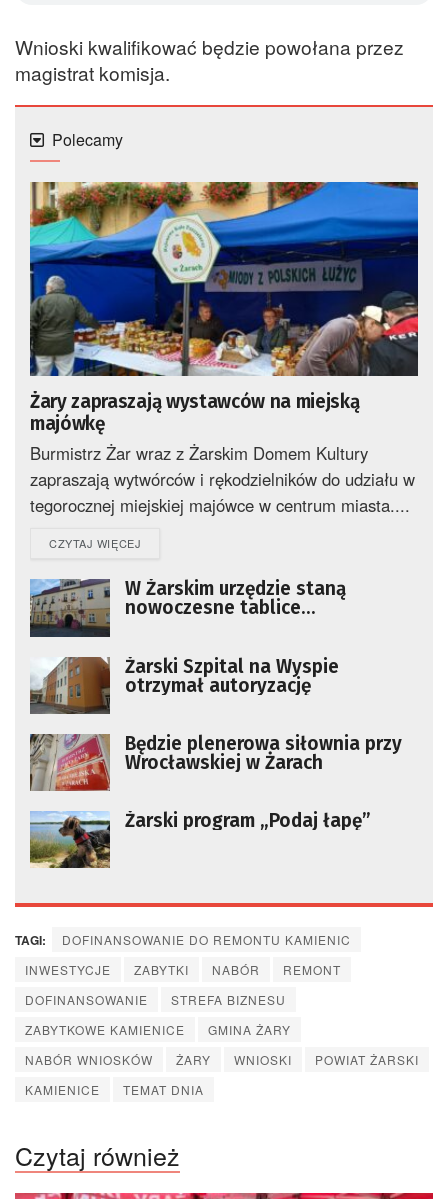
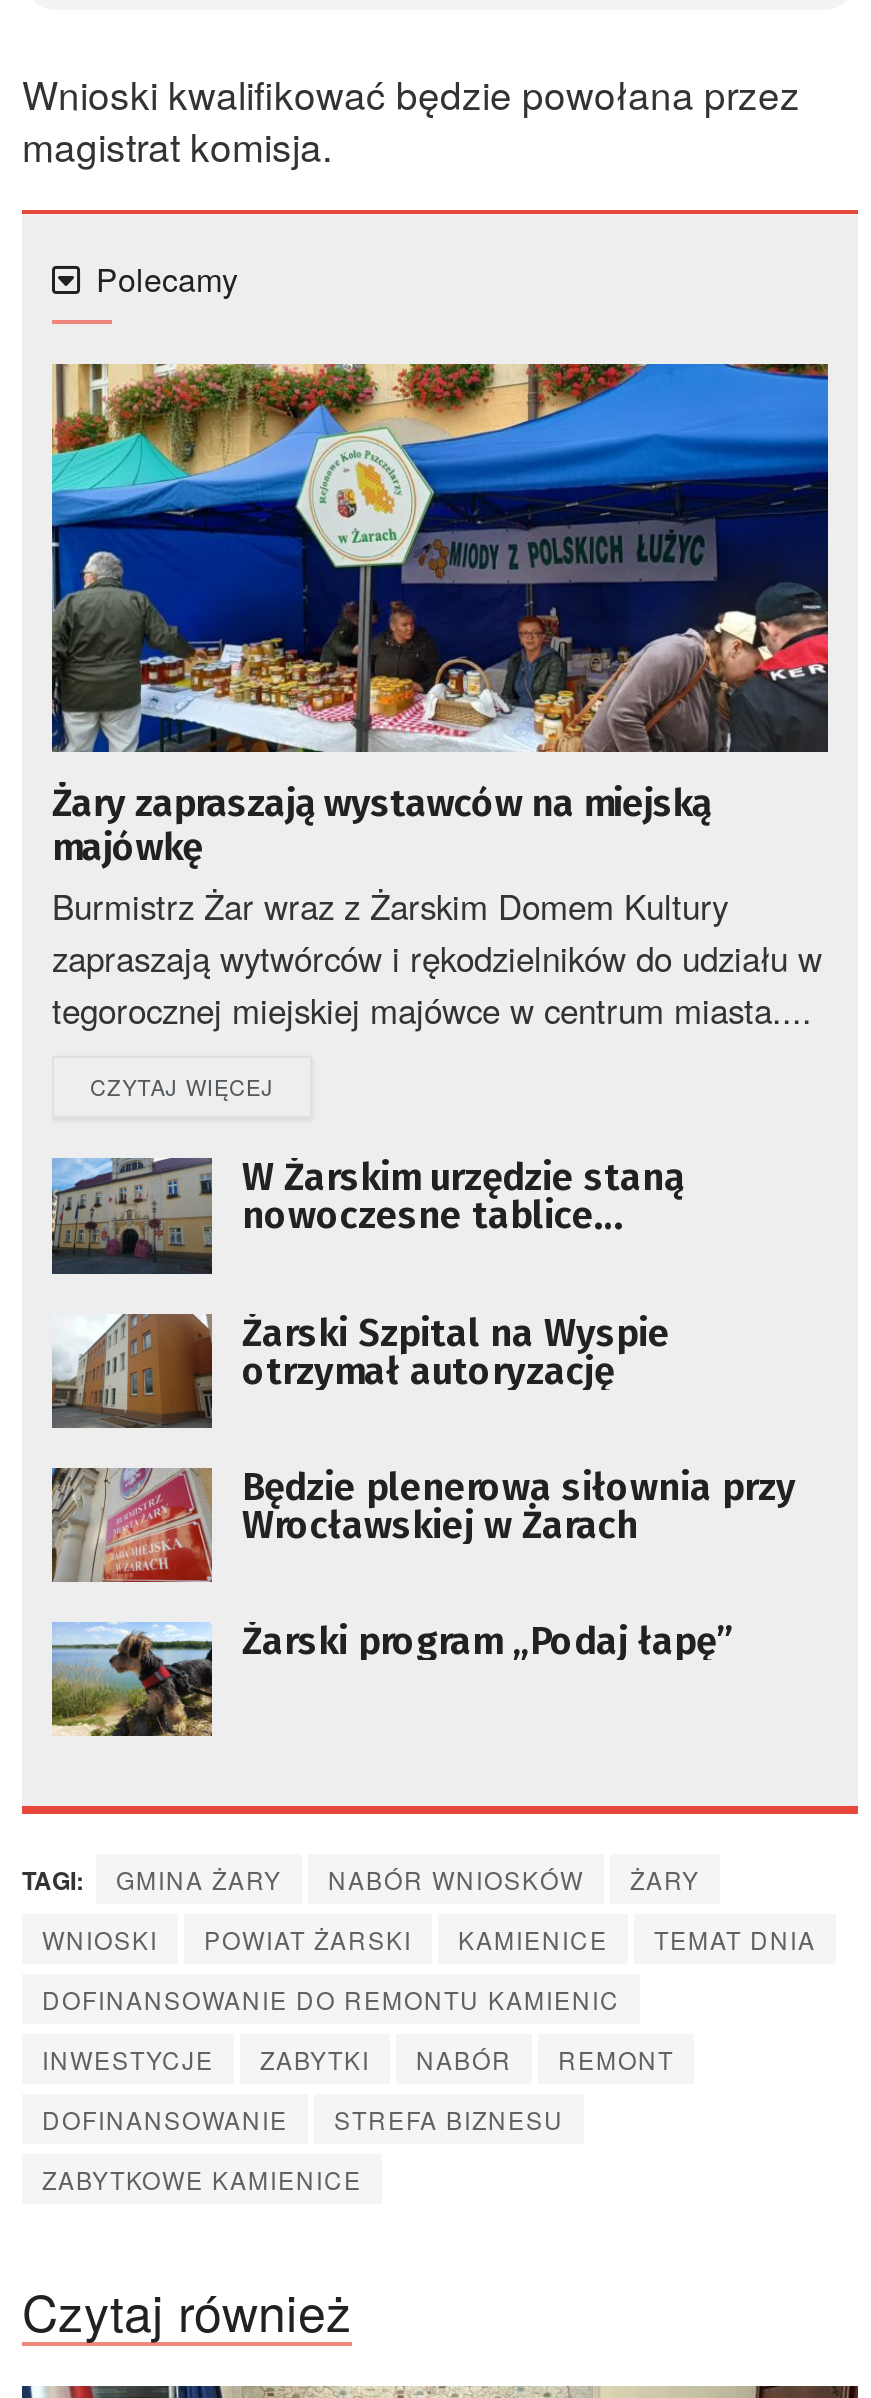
moved [25,931,351,1038] -> [42,1982,674,2196]: DOFINANSOWANIE DO REMONTU KAMIENIC | INWESTYCJE | ZABYTKI | NABÓR | REMONT | DOFINANSOWANIE | STREFA BIZNESU | ZABYTKOWE KAMIENICE
moved [25,1021,419,1098] -> [42,1862,816,1956]: GMINA ŻARY | NABÓR WNIOSKÓW | ŻARY | WNIOSKI | POWIAT ŻARSKI | KAMIENICE | TEMAT DNIA

